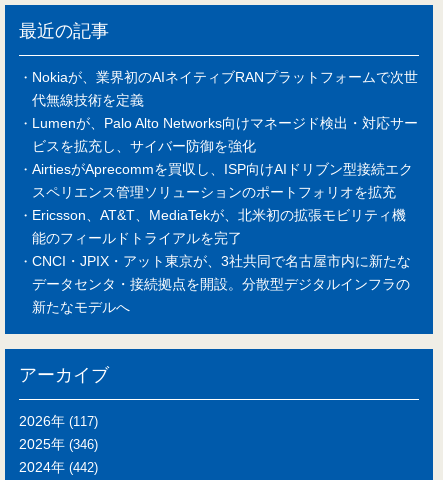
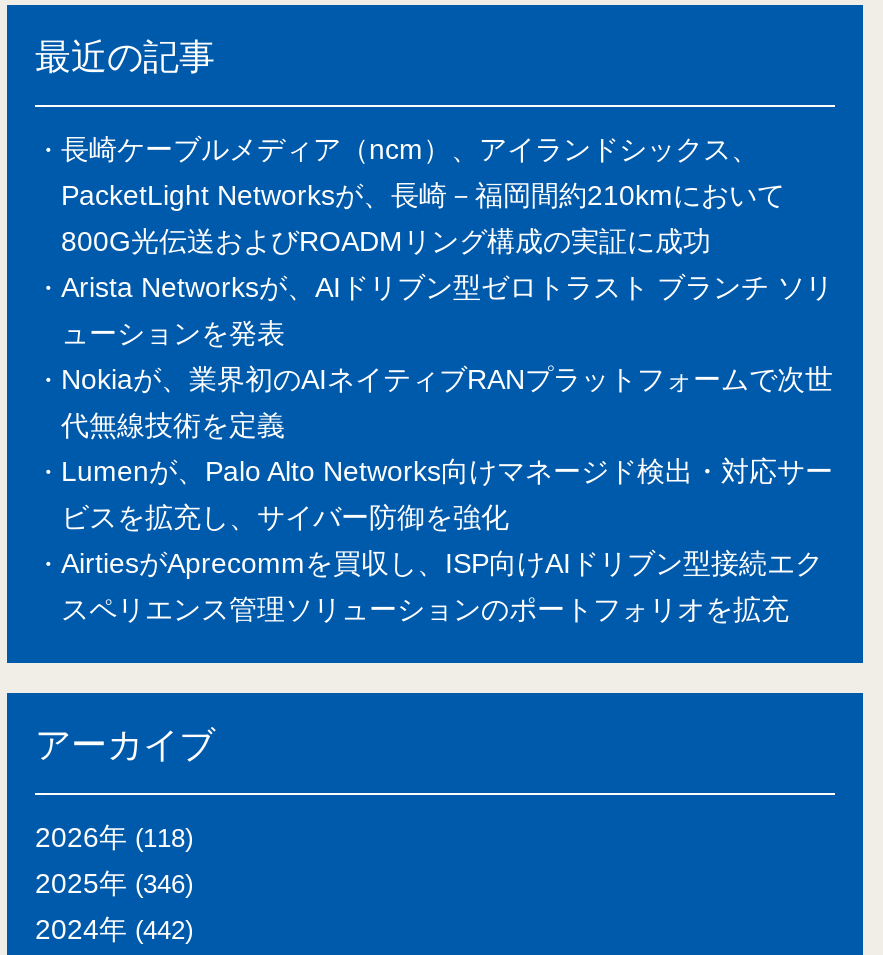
none -> [61,134,833,350] 長崎ケーブルメディア（ncm）、アイランドシックス、 | PacketLight Networksが、長崎－福岡間約210kmにおいて | 800G光伝送およびROADMリング構成の実証に成功 | Arista Networksが、AIドリブン型ゼロトラスト ブランチ ソリ | ューションを発表
moved [32,69,418,200] -> [61,364,833,626]: Nokiaが、業界初のAIネイティブRANプラットフォームで次世 | 代無線技術を定義 | Lumenが、Palo Alto Networks向けマネージド検出・対応サー | ビスを拡充し、サイバー防御を強化 | AirtiesがAprecommを買収し、ISP向けAIドリブン型接続エク | スペリエンス管理ソリューションのポートフォリオを拡充
[32,207,411,315] Ericsson、AT&T、MediaTekが、北米初の拡張モビリティ機 | 能のフィールドトライアルを完了 | CNCI・JPIX・アット東京が、3社共同で名古屋市内に新たな | データセンタ・接続拠点を開設。分散型デジタルインフラの | 新たなモデルへ -> none
[19,413,98,429] 2026年(117) -> [35,822,193,854] 2026年(118)

